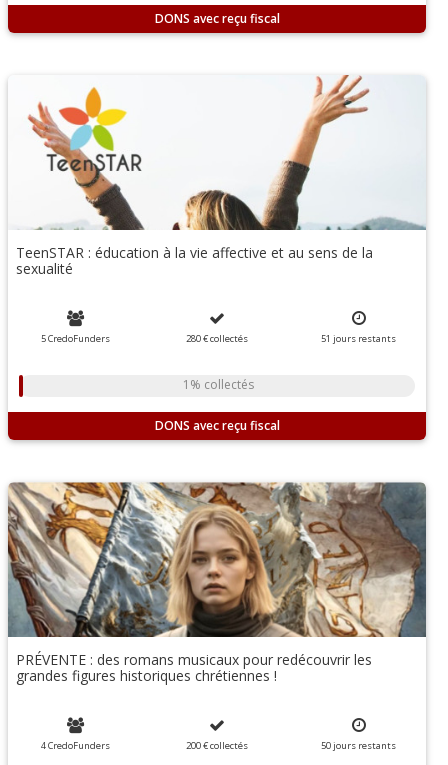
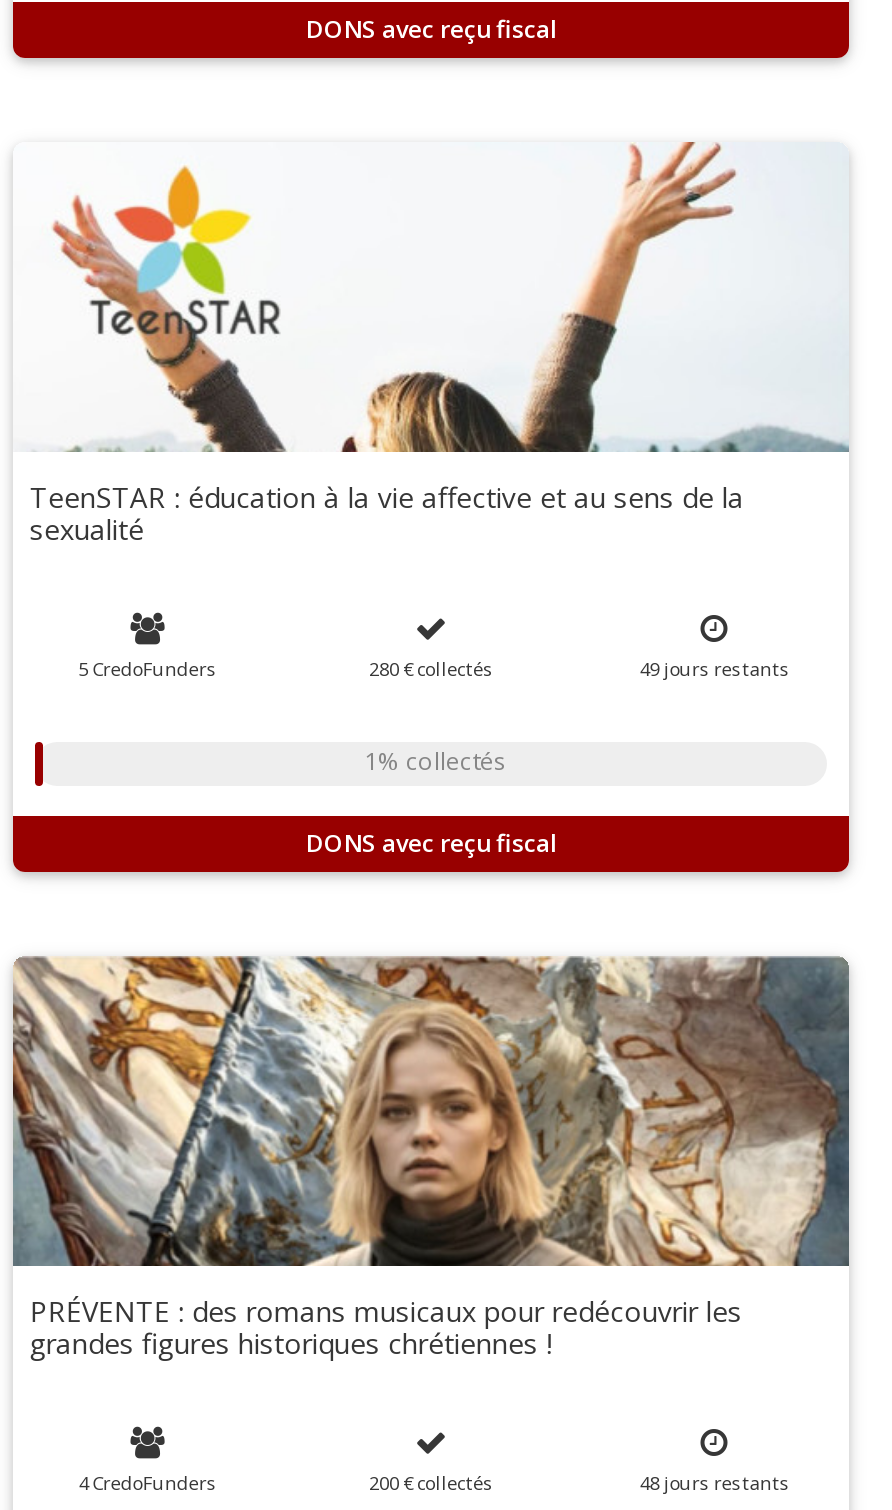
[321,332,396,345] 51 jours restants -> [639,655,789,681] 49 jours restants
[321,739,396,752] 50 jours restants -> [639,1469,789,1495] 48 jours restants

